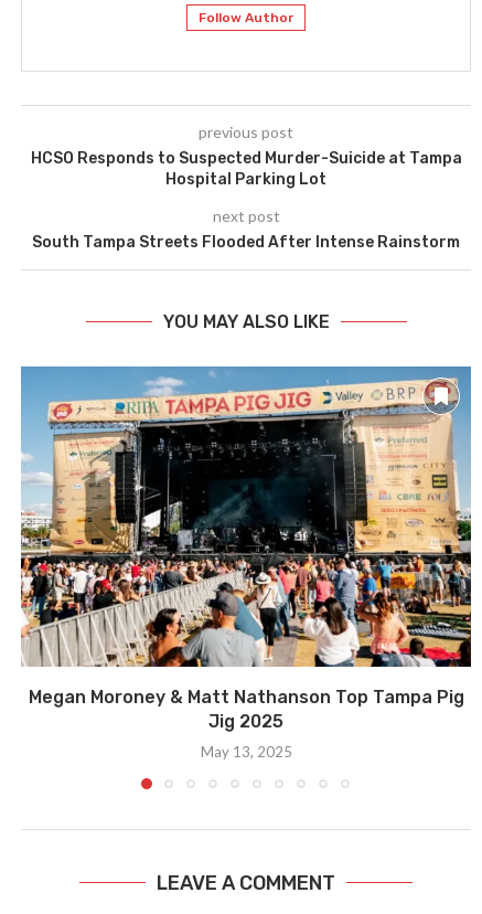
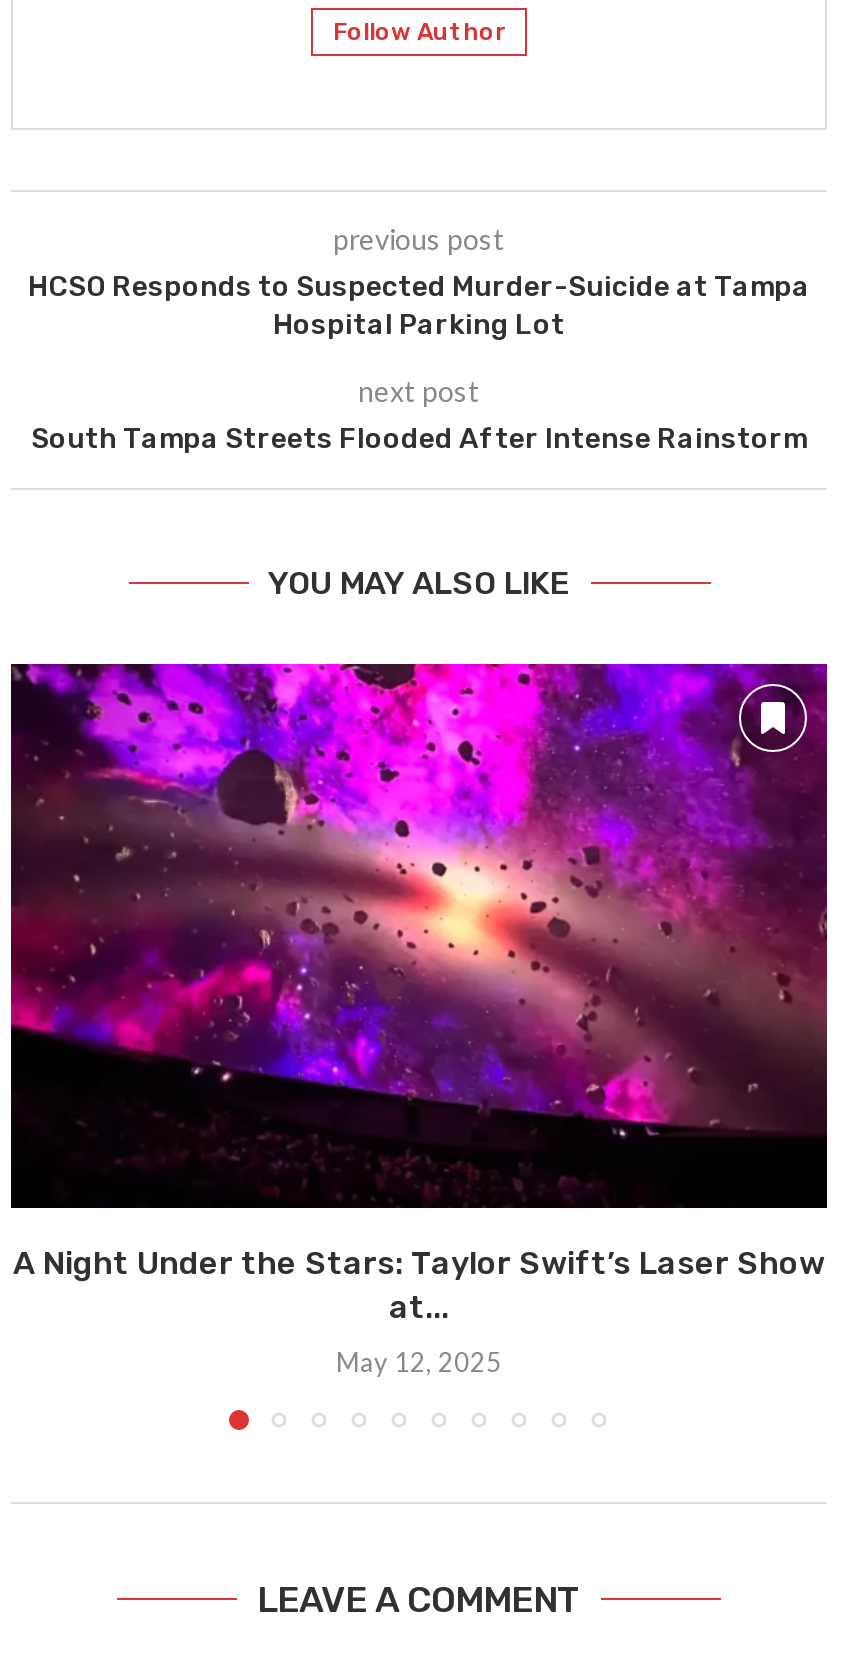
[20,365,472,732] [image] | Megan Moroney & Matt Nathanson Top Tampa Pig | Jig 2025 -> [9,662,829,1327] [image] | A Night Under the Stars: Taylor Swift’s Laser Show | at...
[200,743,292,761] May 13, 2025 -> [336,1347,502,1379] May 12, 2025

